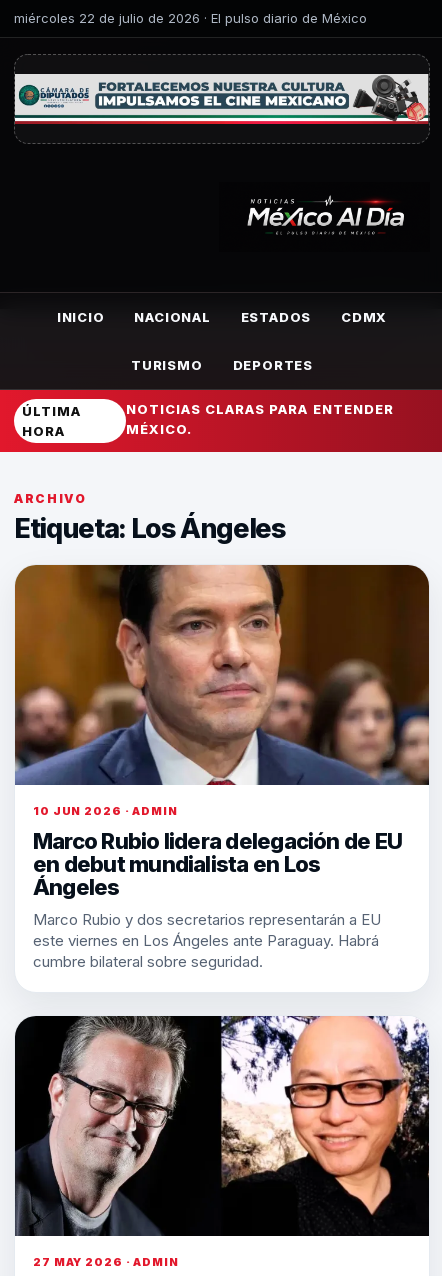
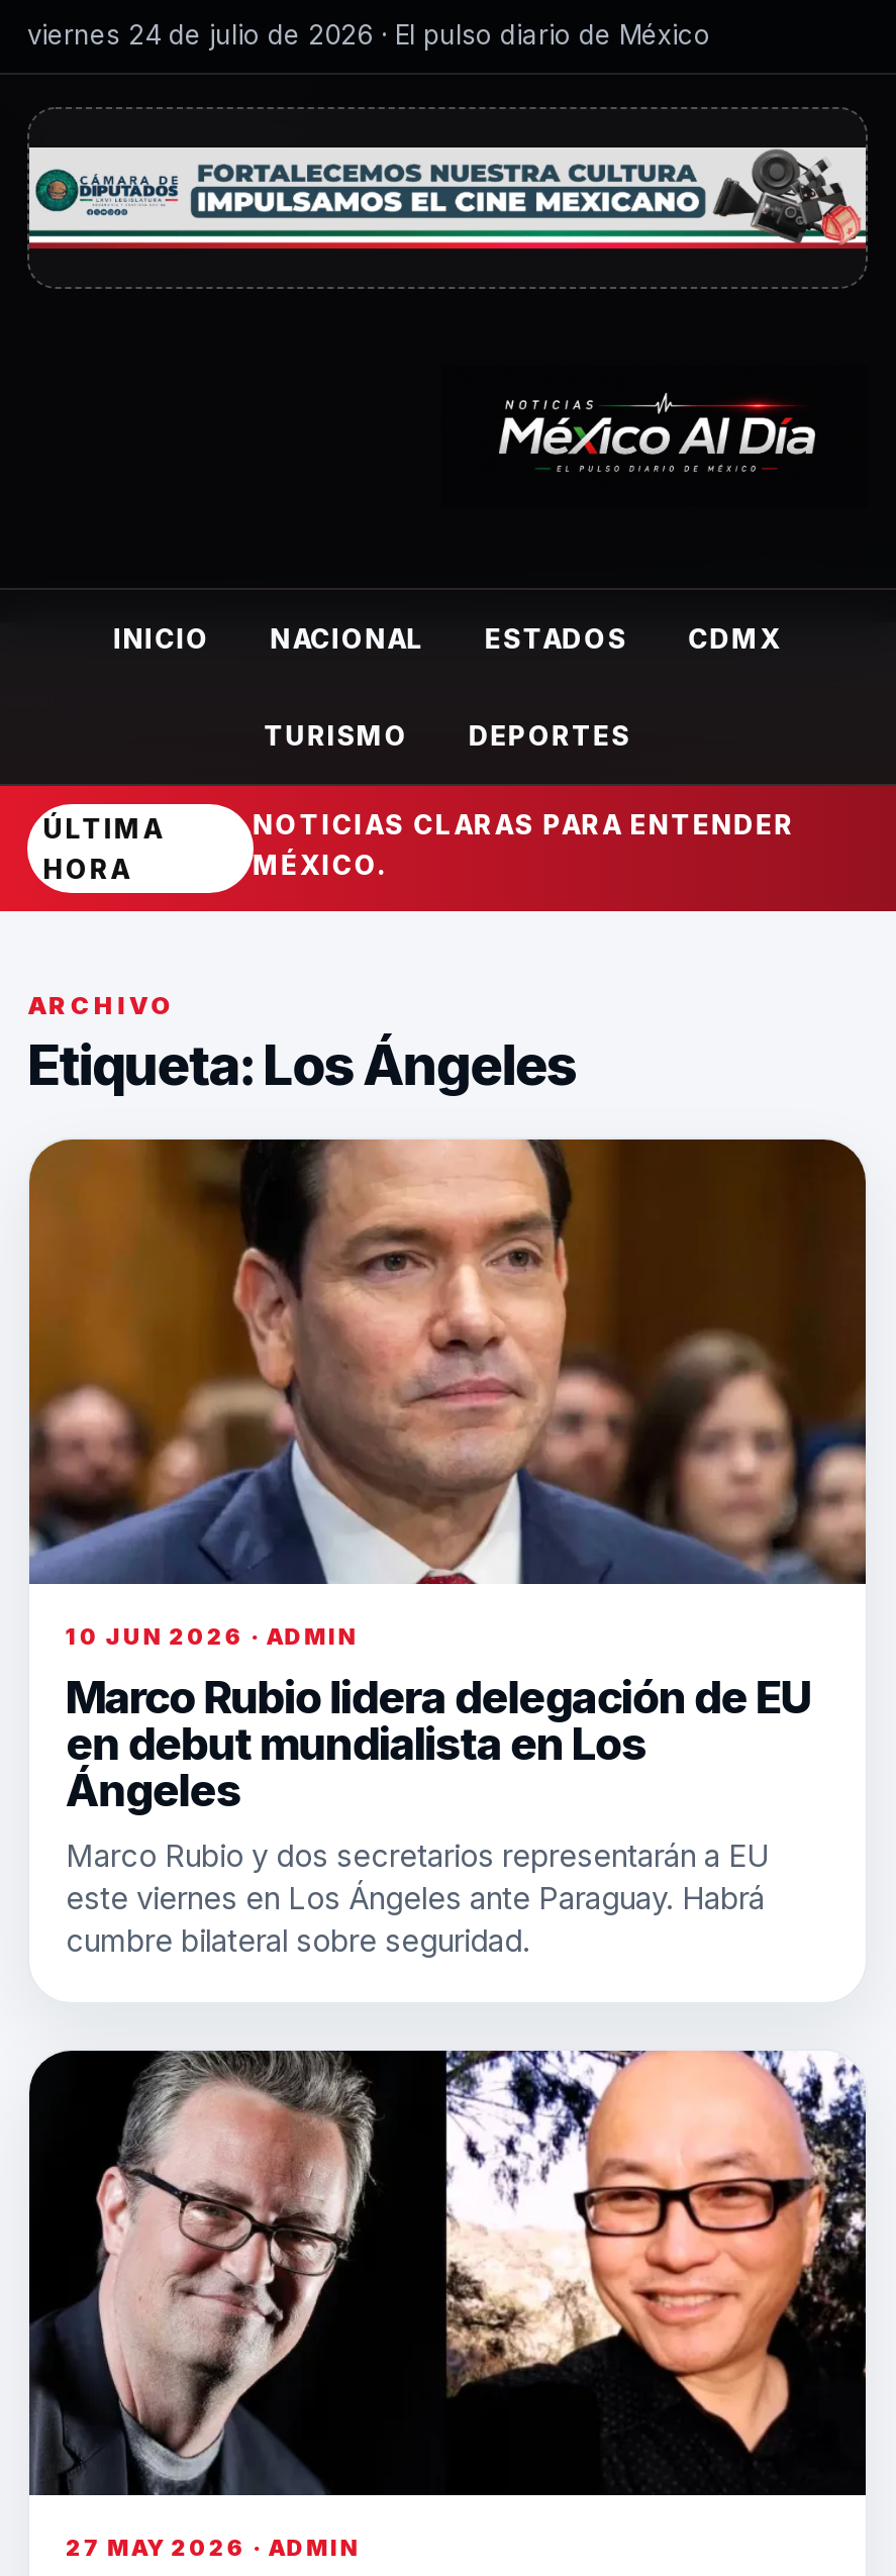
[14,10,367,26] miércoles 22 de julio de 2026 · El pulso diario de México -> [27,18,710,51] viernes 24 de julio de 2026 · El pulso diario de México

